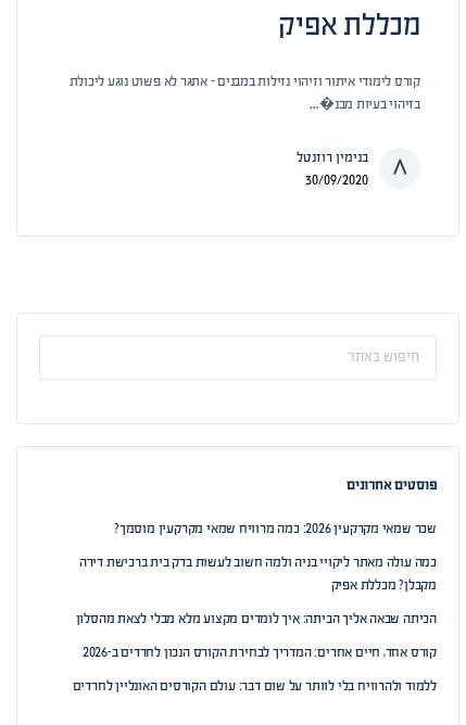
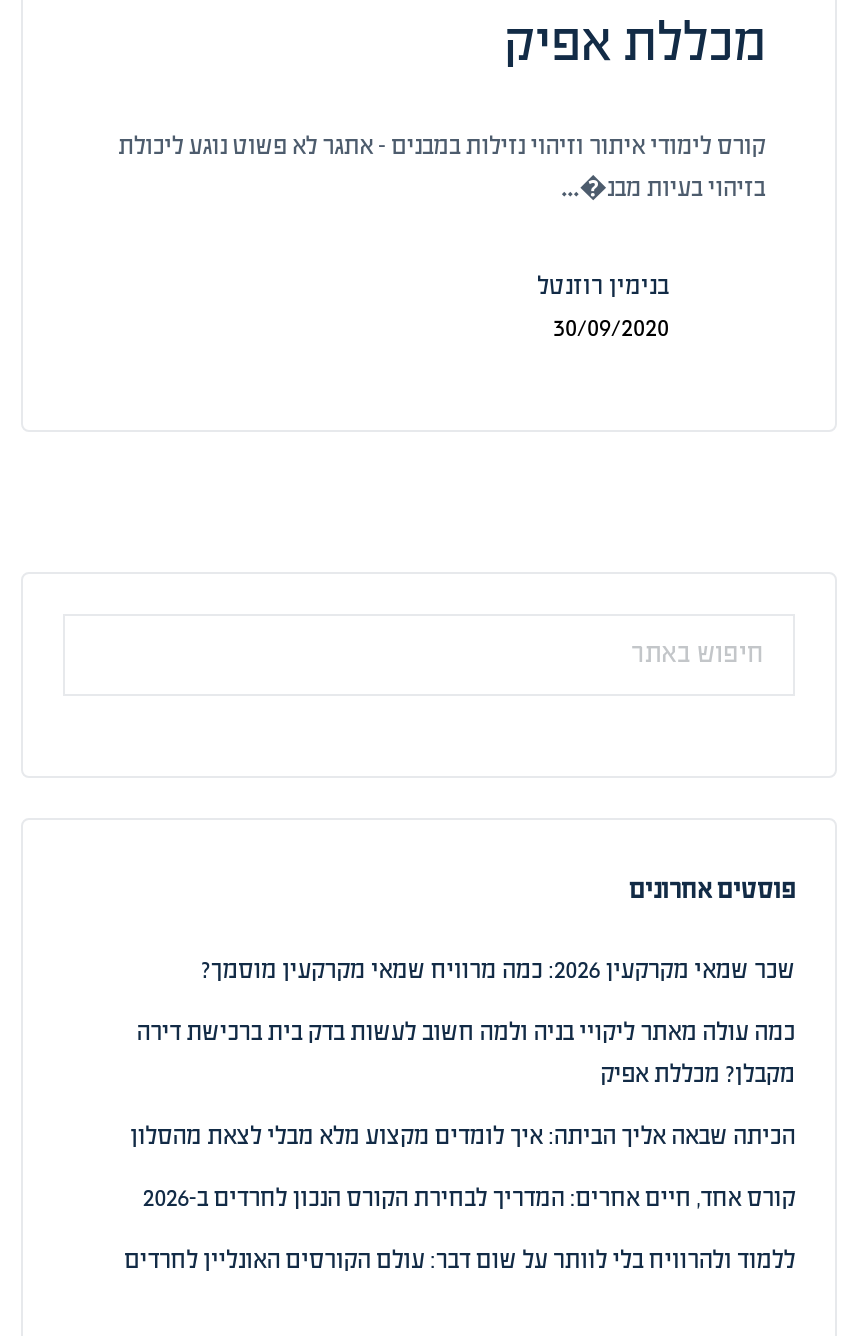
[380,149,419,188] [image] -> none

